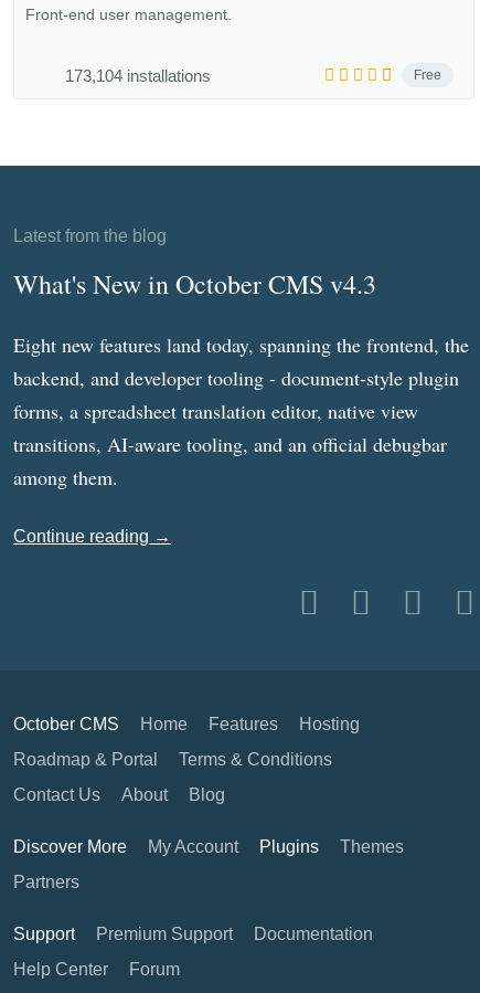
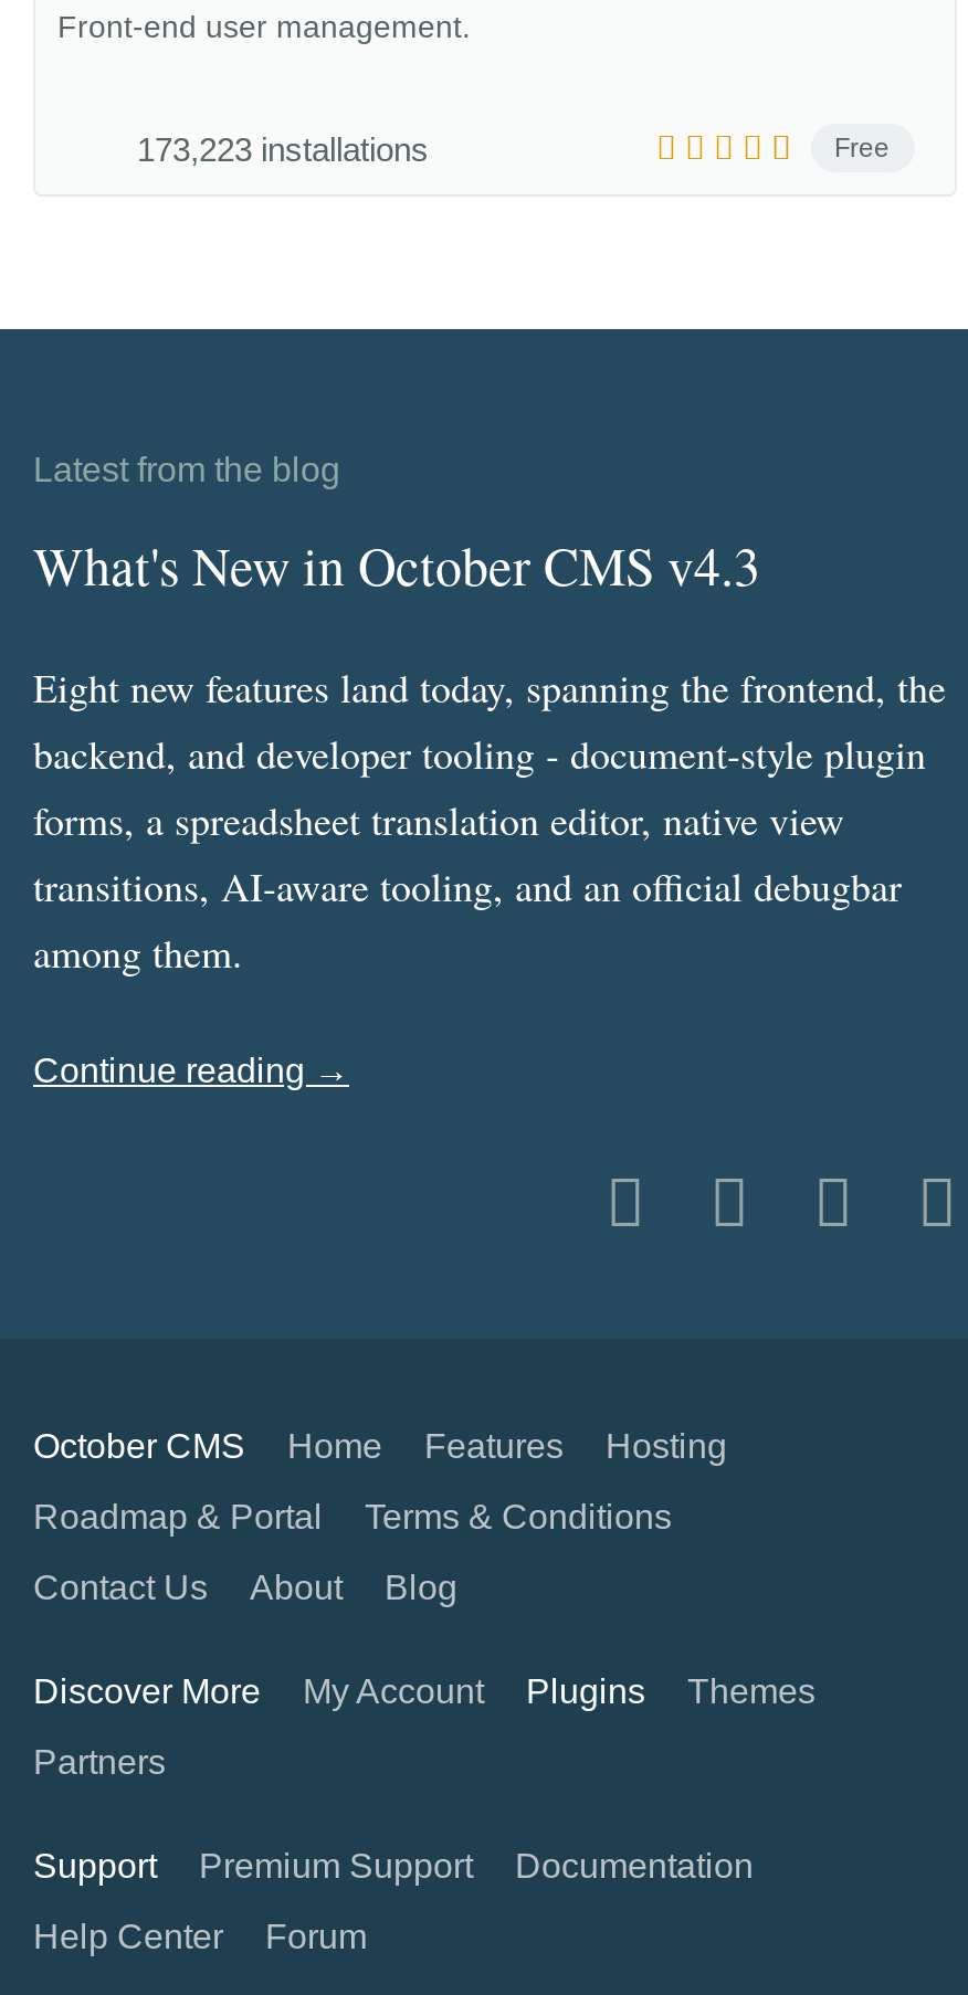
[65,67,211,85] 173,104 installations -> [137,131,429,169] 173,223 installations

